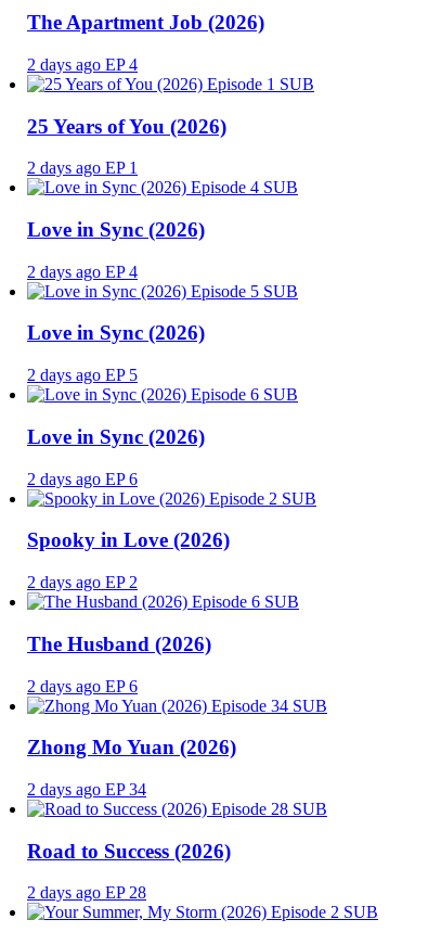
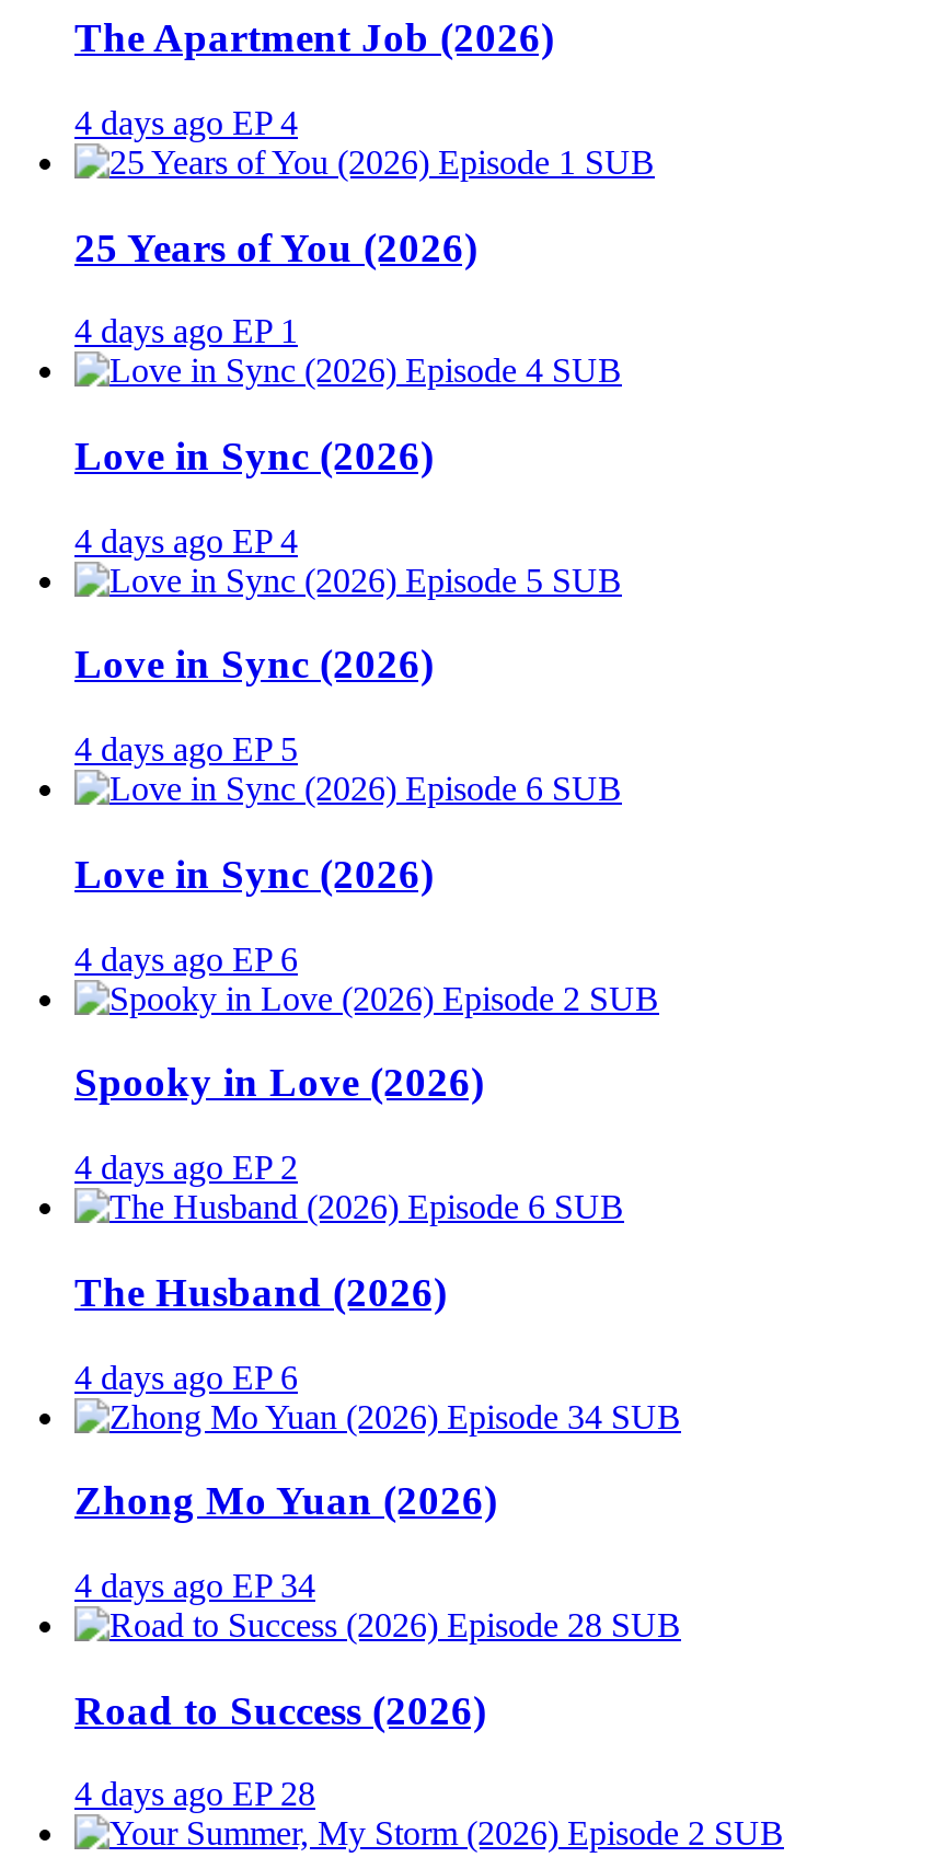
[27,55,138,74] 2 days ago EP 4 -> [74,104,298,141] 4 days ago EP 4
[27,159,138,177] 2 days ago EP 1 -> [74,313,298,350] 4 days ago EP 1
[27,262,138,281] 2 days ago EP 4 -> [74,522,298,559] 4 days ago EP 4
[27,366,138,384] 2 days ago EP 5 -> [74,731,298,768] 4 days ago EP 5
[27,469,138,488] 2 days ago EP 6 -> [74,940,298,977] 4 days ago EP 6
[27,573,138,591] 2 days ago EP 2 -> [74,1149,298,1186] 4 days ago EP 2
[27,676,138,695] 2 days ago EP 6 -> [74,1358,298,1395] 4 days ago EP 6
[27,780,146,798] 2 days ago EP 34 -> [74,1567,315,1604] 4 days ago EP 34
[27,884,146,902] 2 days ago EP 28 -> [74,1776,315,1813] 4 days ago EP 28

